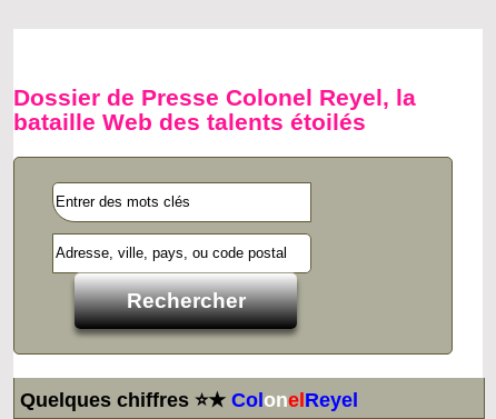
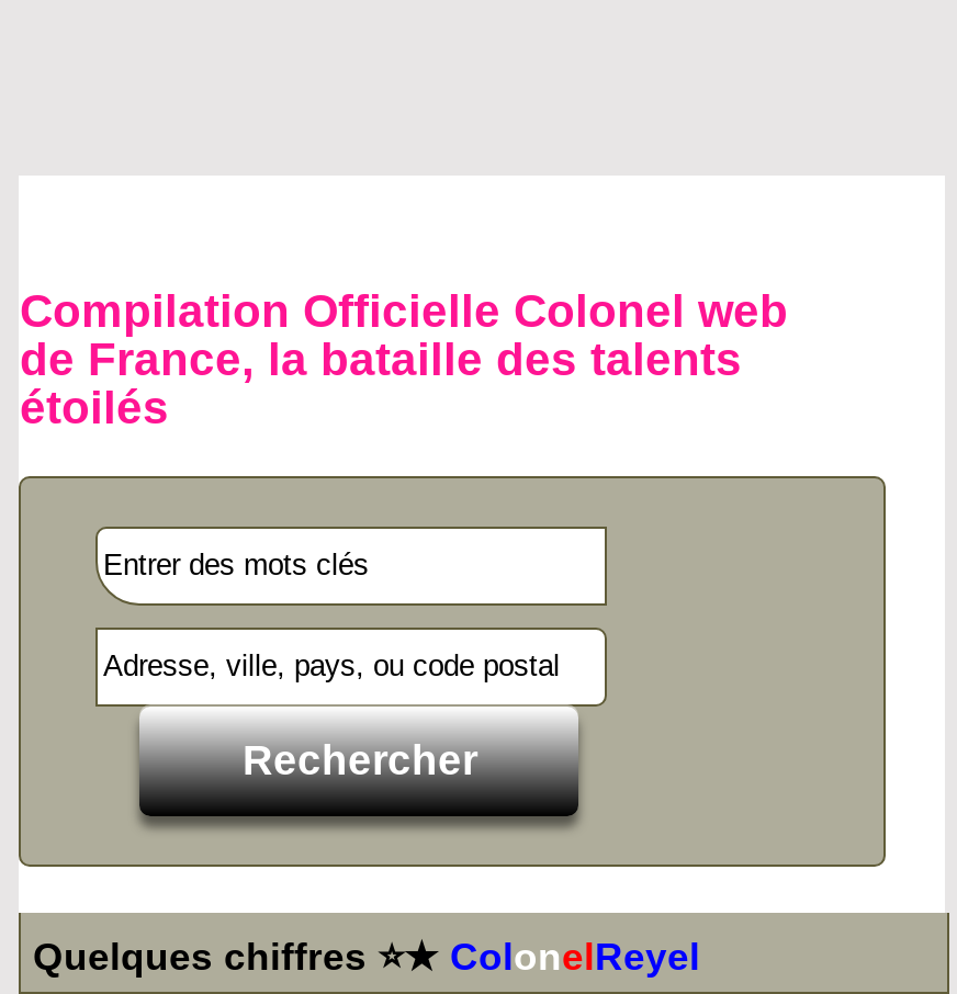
[14,84,416,134] Dossier de Presse Colonel Reyel, la | bataille Web des talents étoilés -> [20,284,788,431] Compilation Officielle Colonel web | de France, la bataille des talents | étoilés

